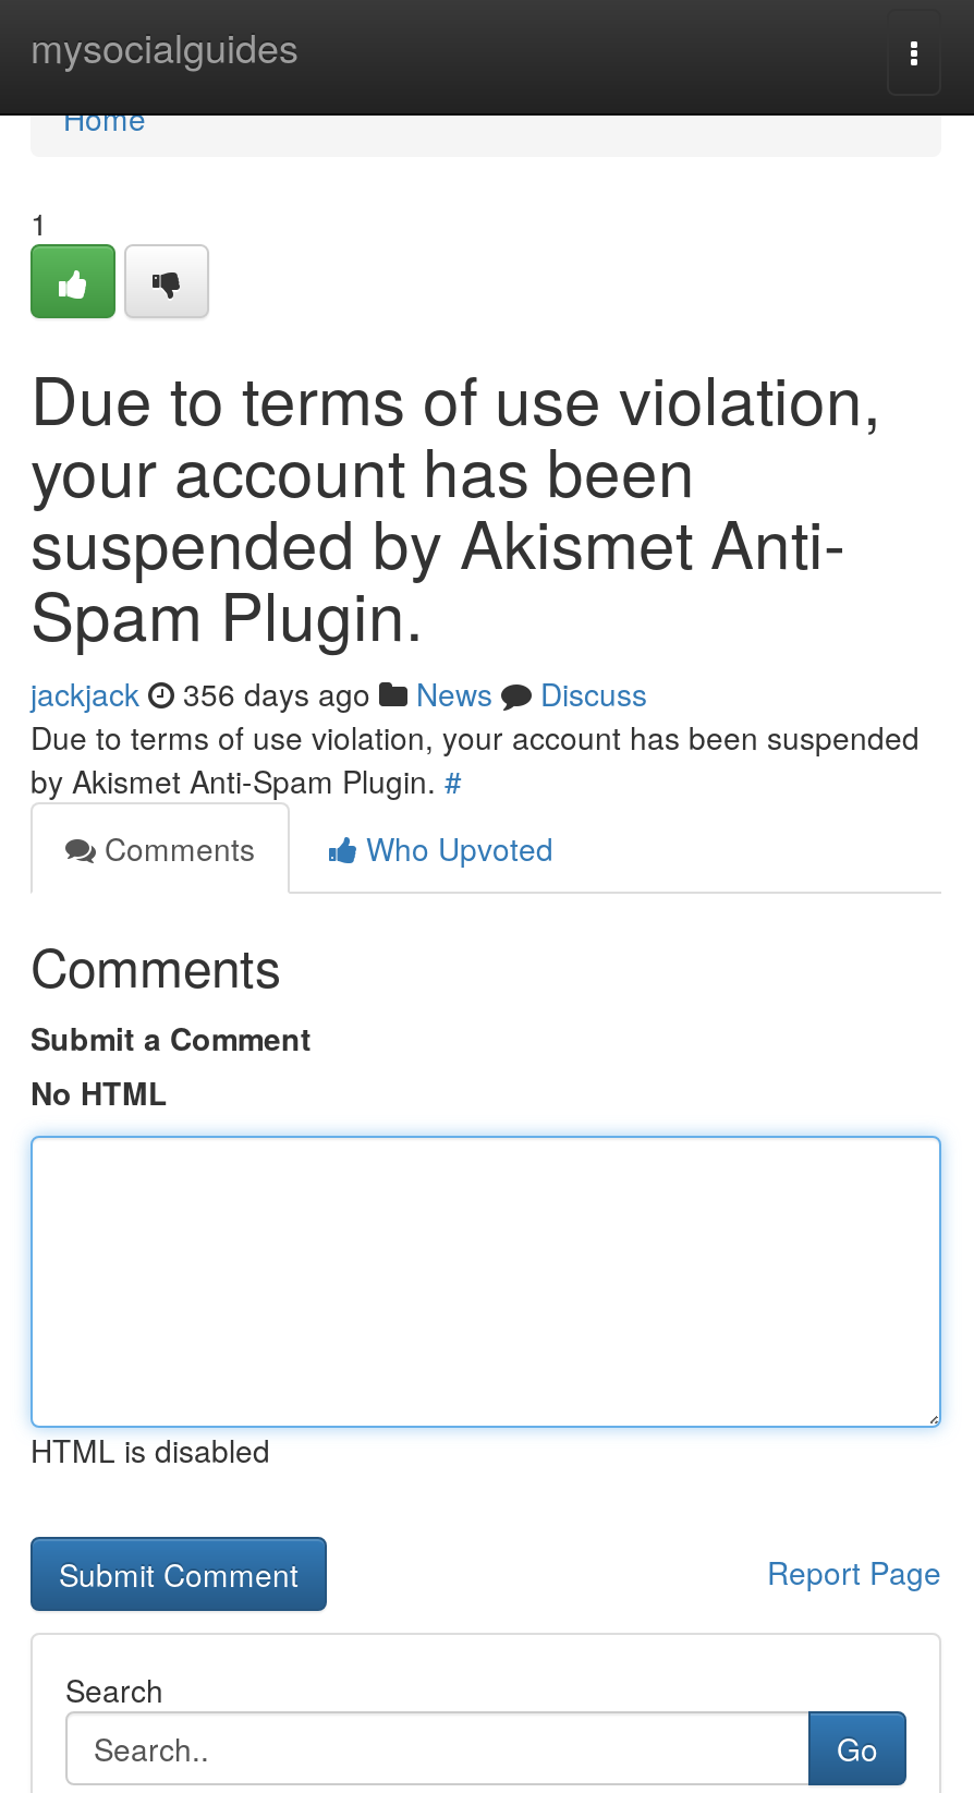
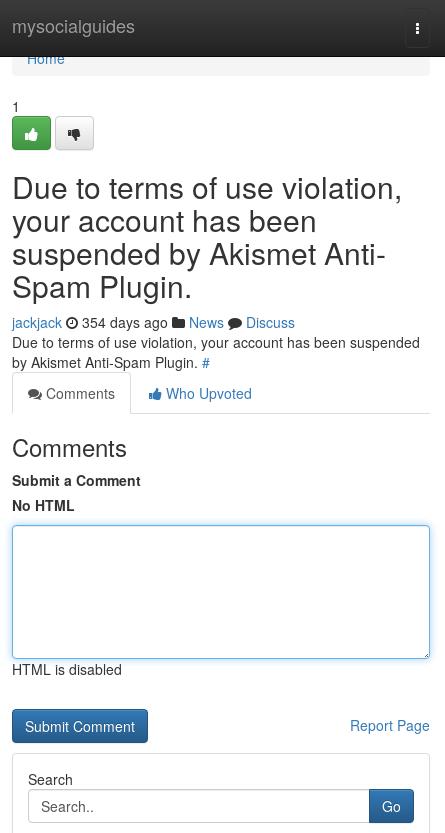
[31,671,647,715] jackjack 356 days ago News Discuss -> [12,312,295,332] jackjack 354 days ago News Discuss

